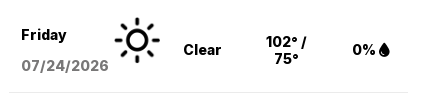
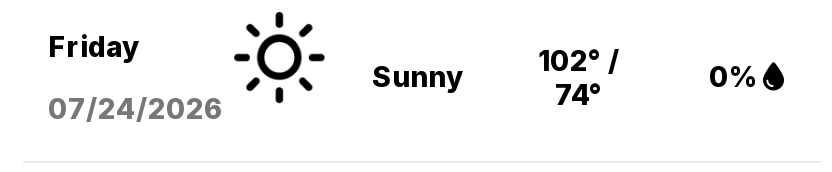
[183,41,222,58] Clear -> [372,60,464,94] Sunny
[274,50,299,67] 75° -> [555,78,603,112] 74°

